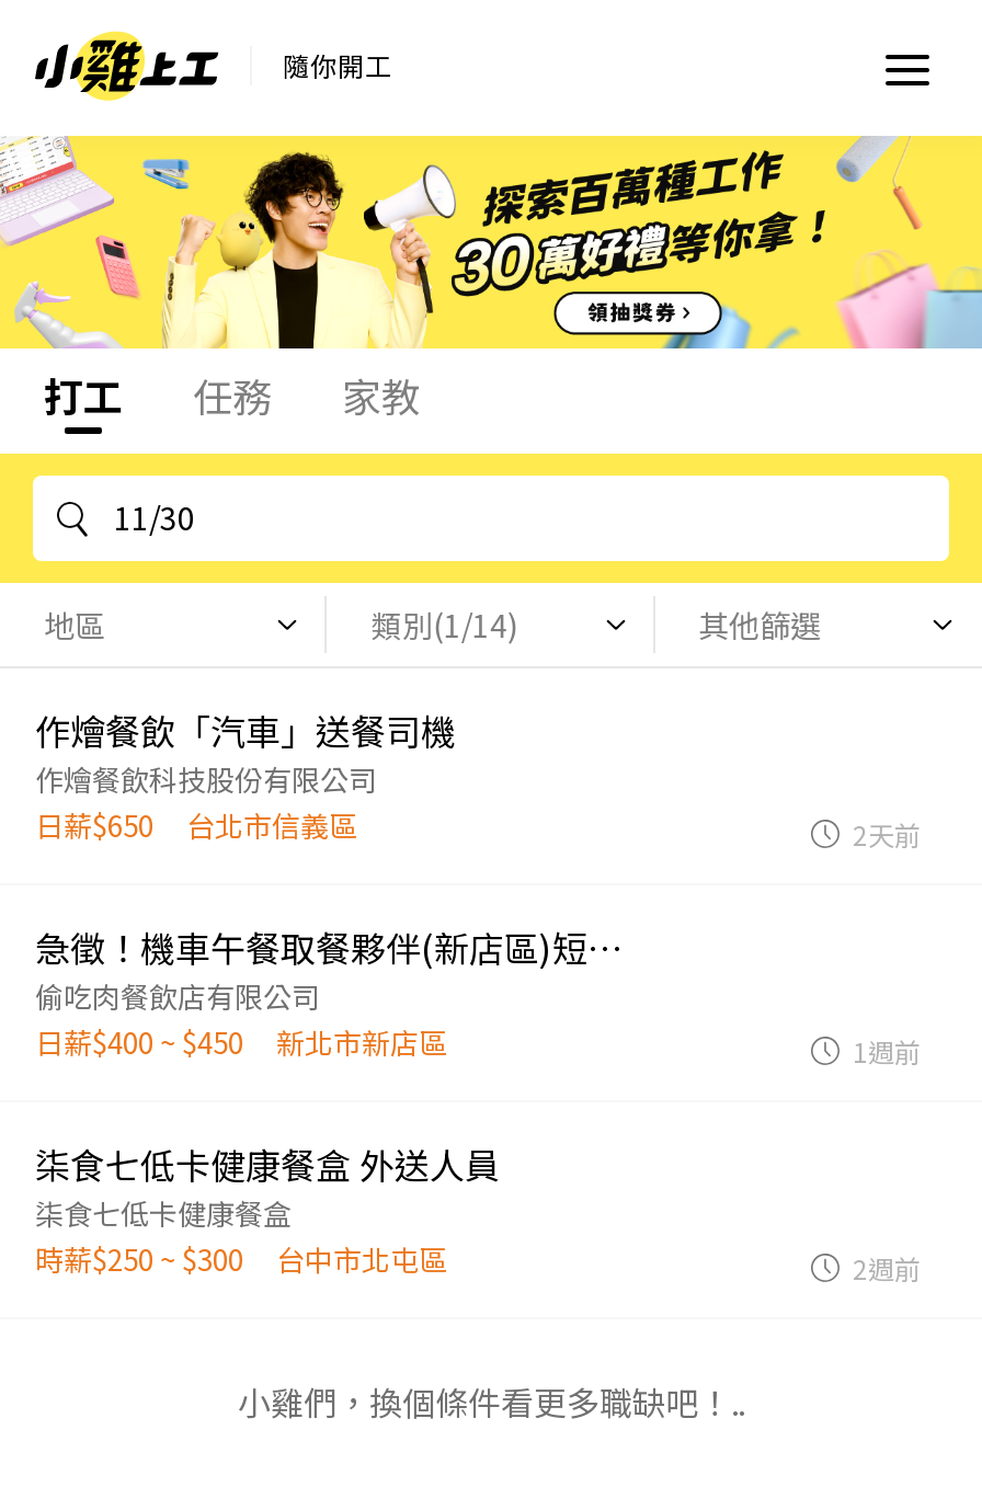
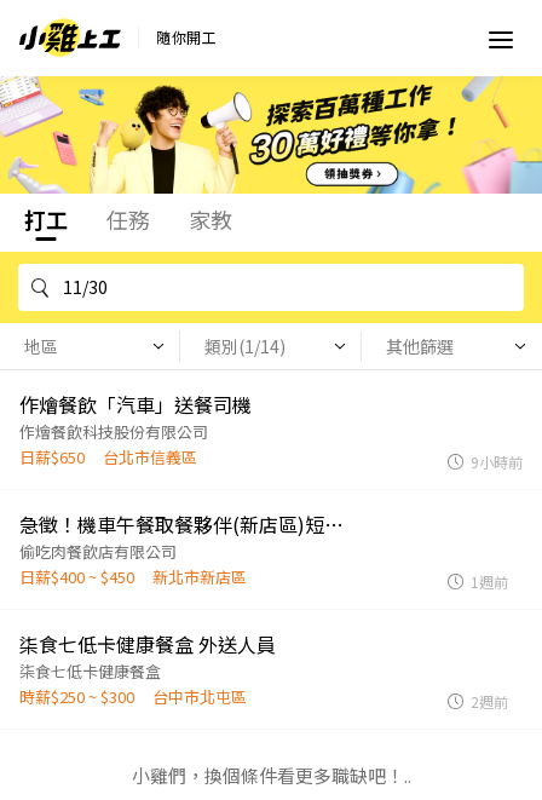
[853,815,921,852] 2天前 -> [471,451,523,472] 9小時前

